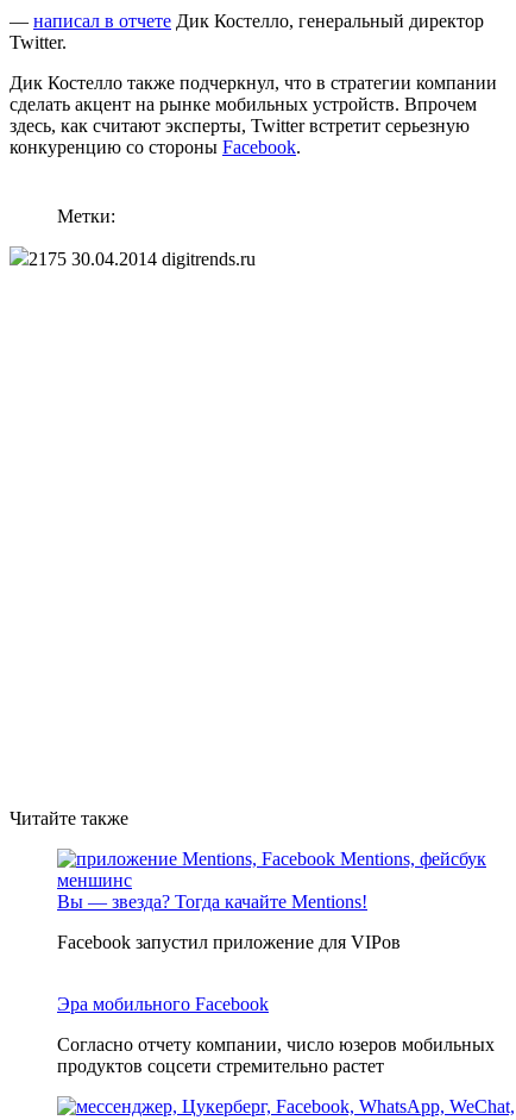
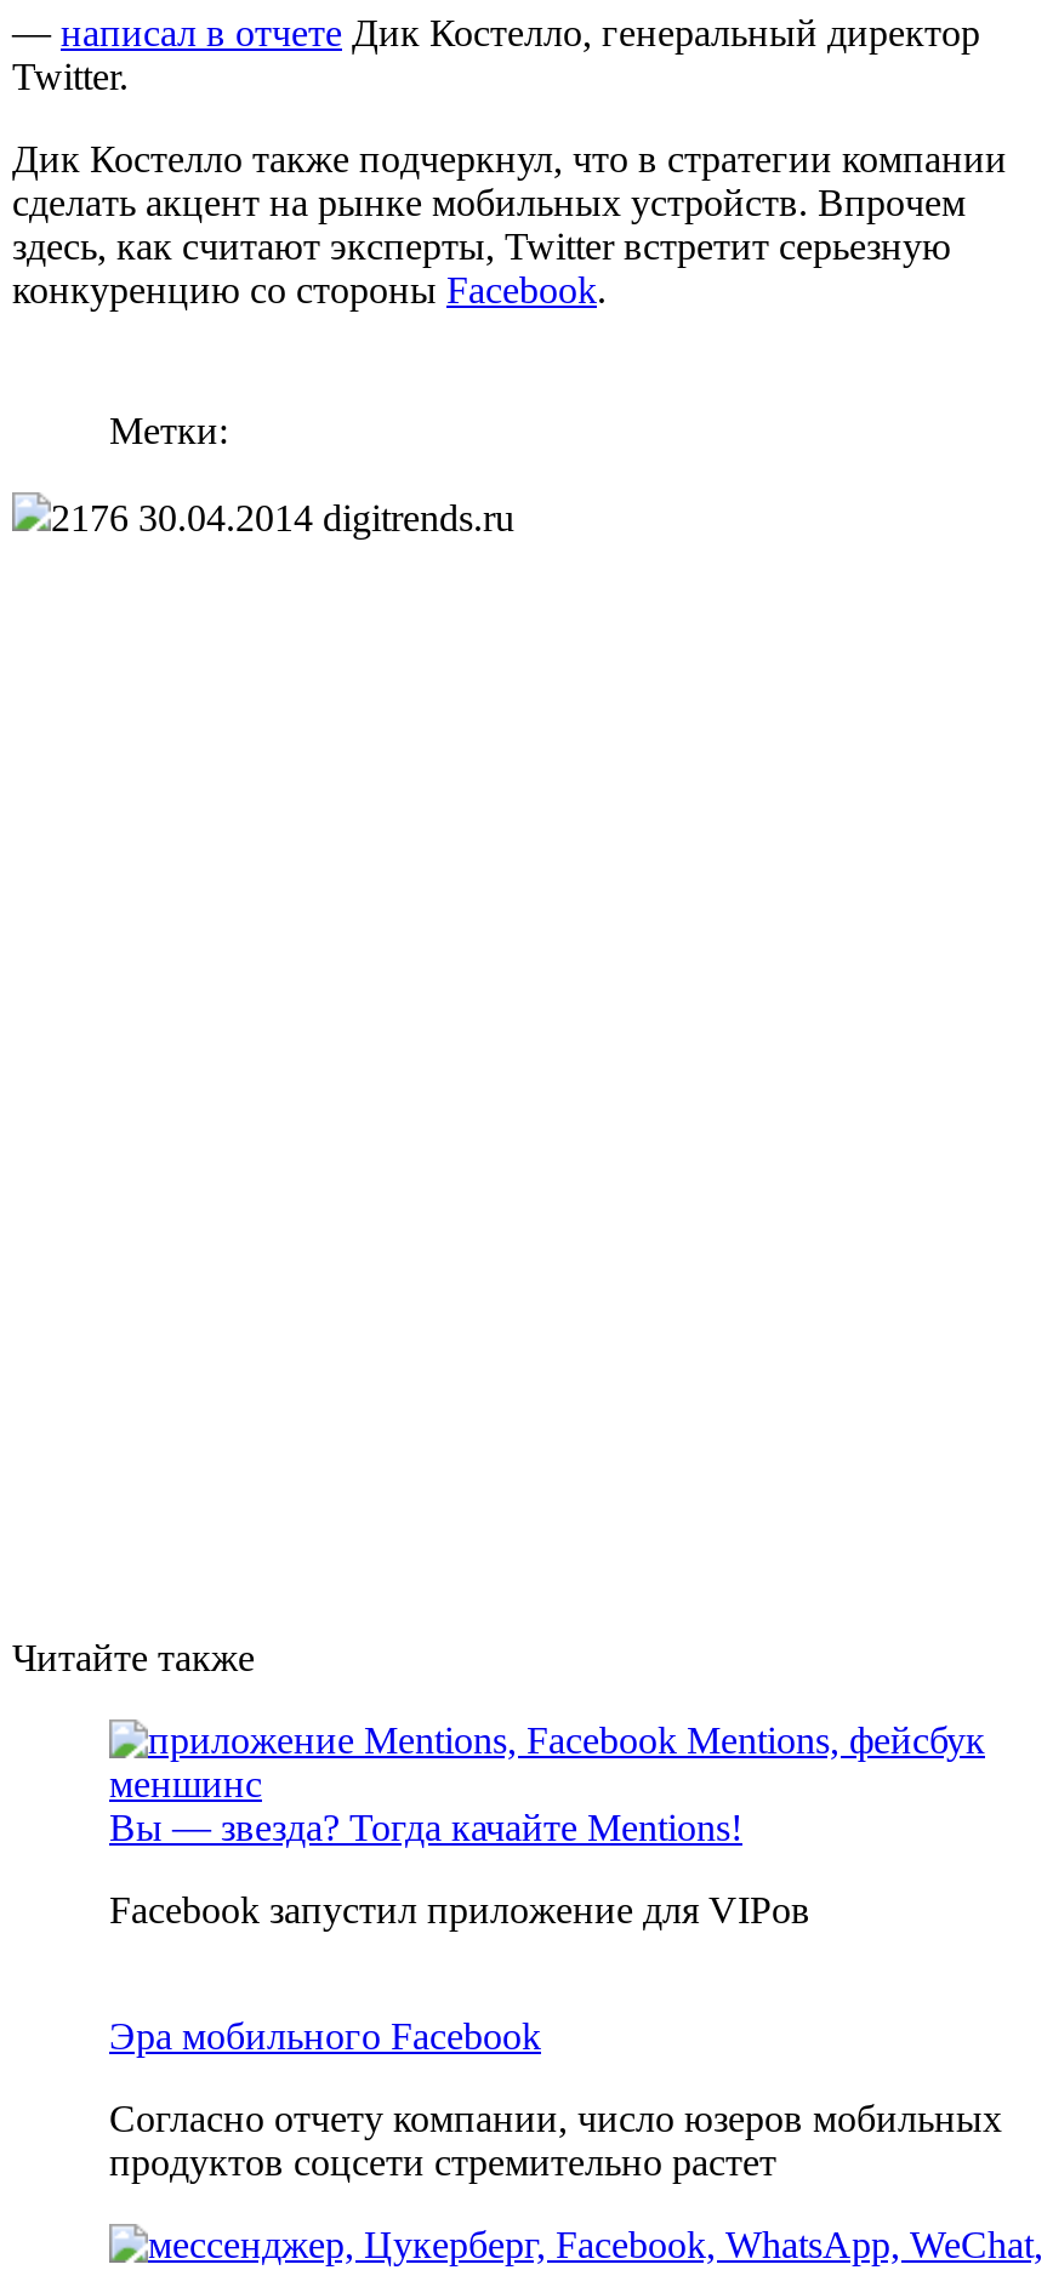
[29,248,256,269] 2175 30.04.2014 digitrends.ru -> [51,496,514,538] 2176 30.04.2014 digitrends.ru

